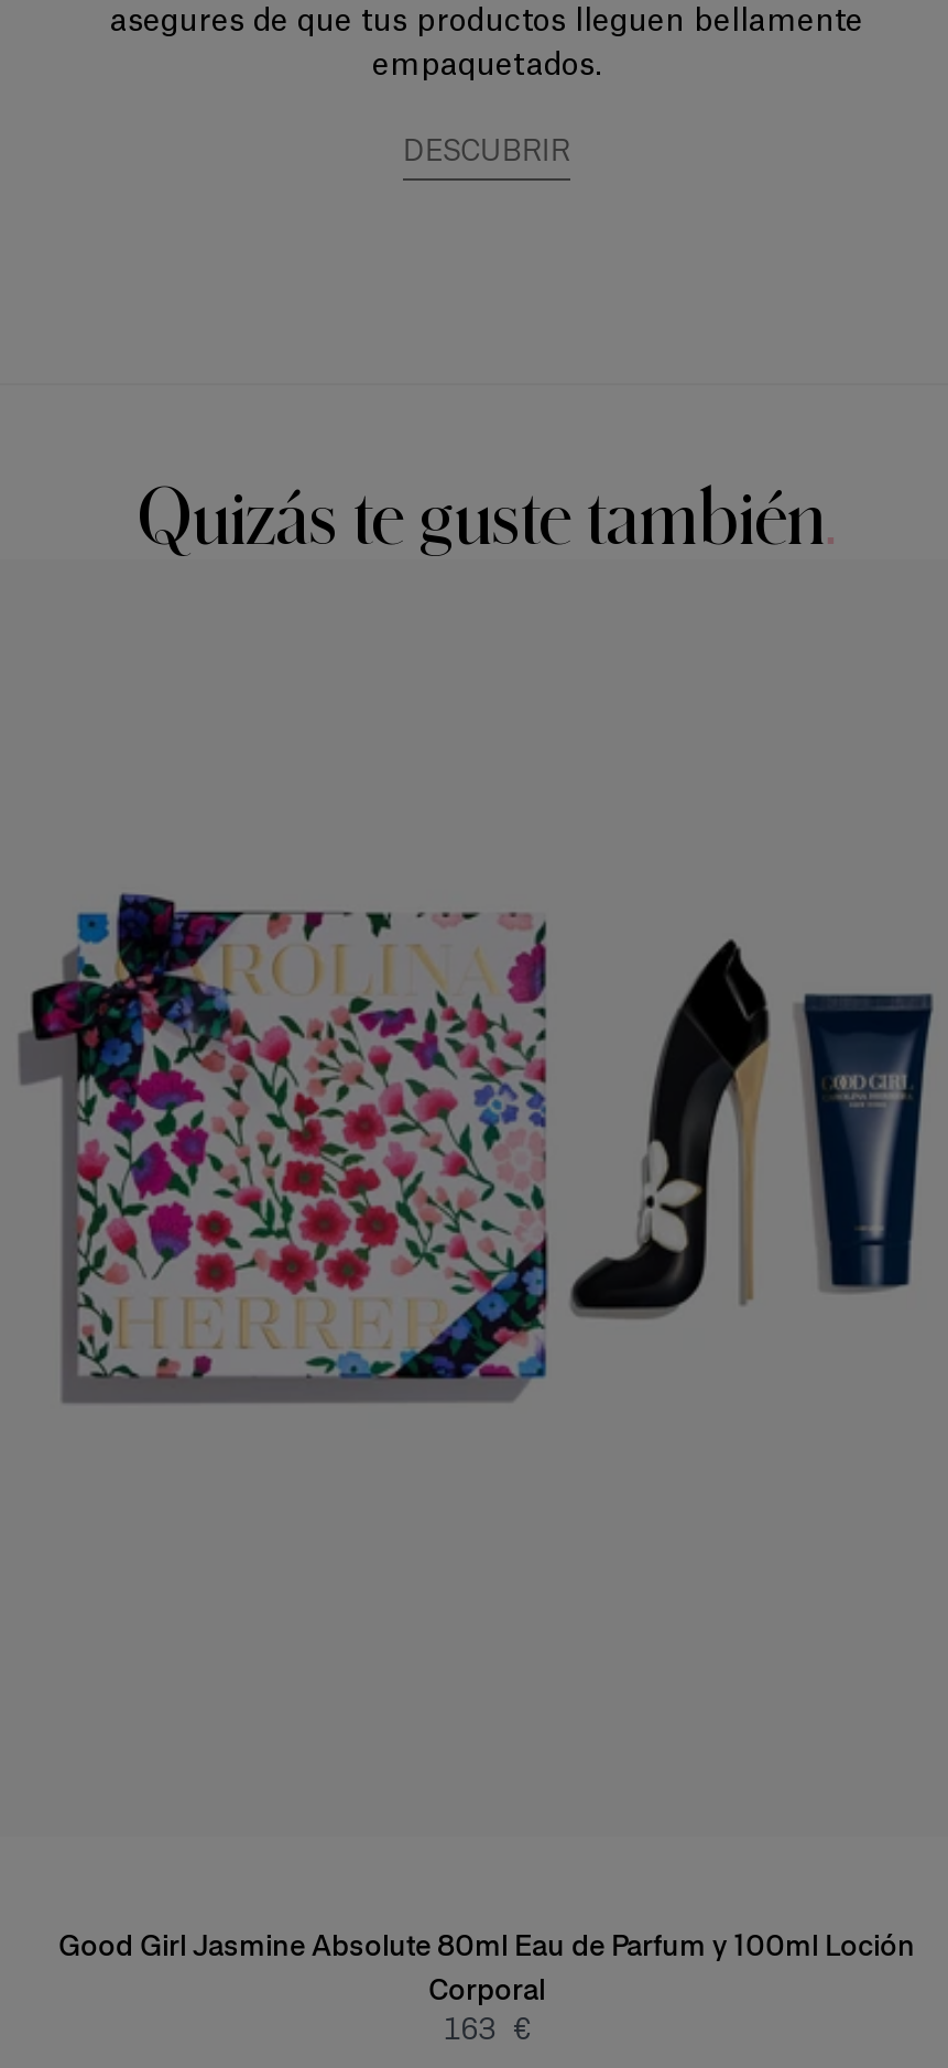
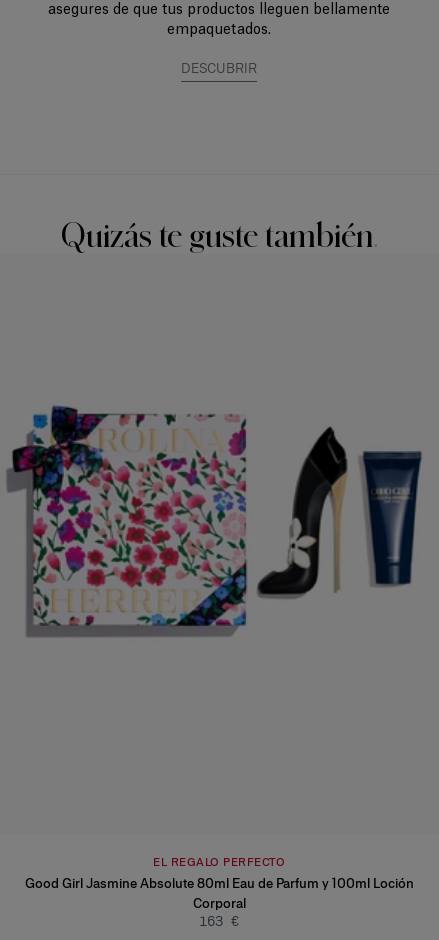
none -> [153,855,285,869] EL REGALO PERFECTO

